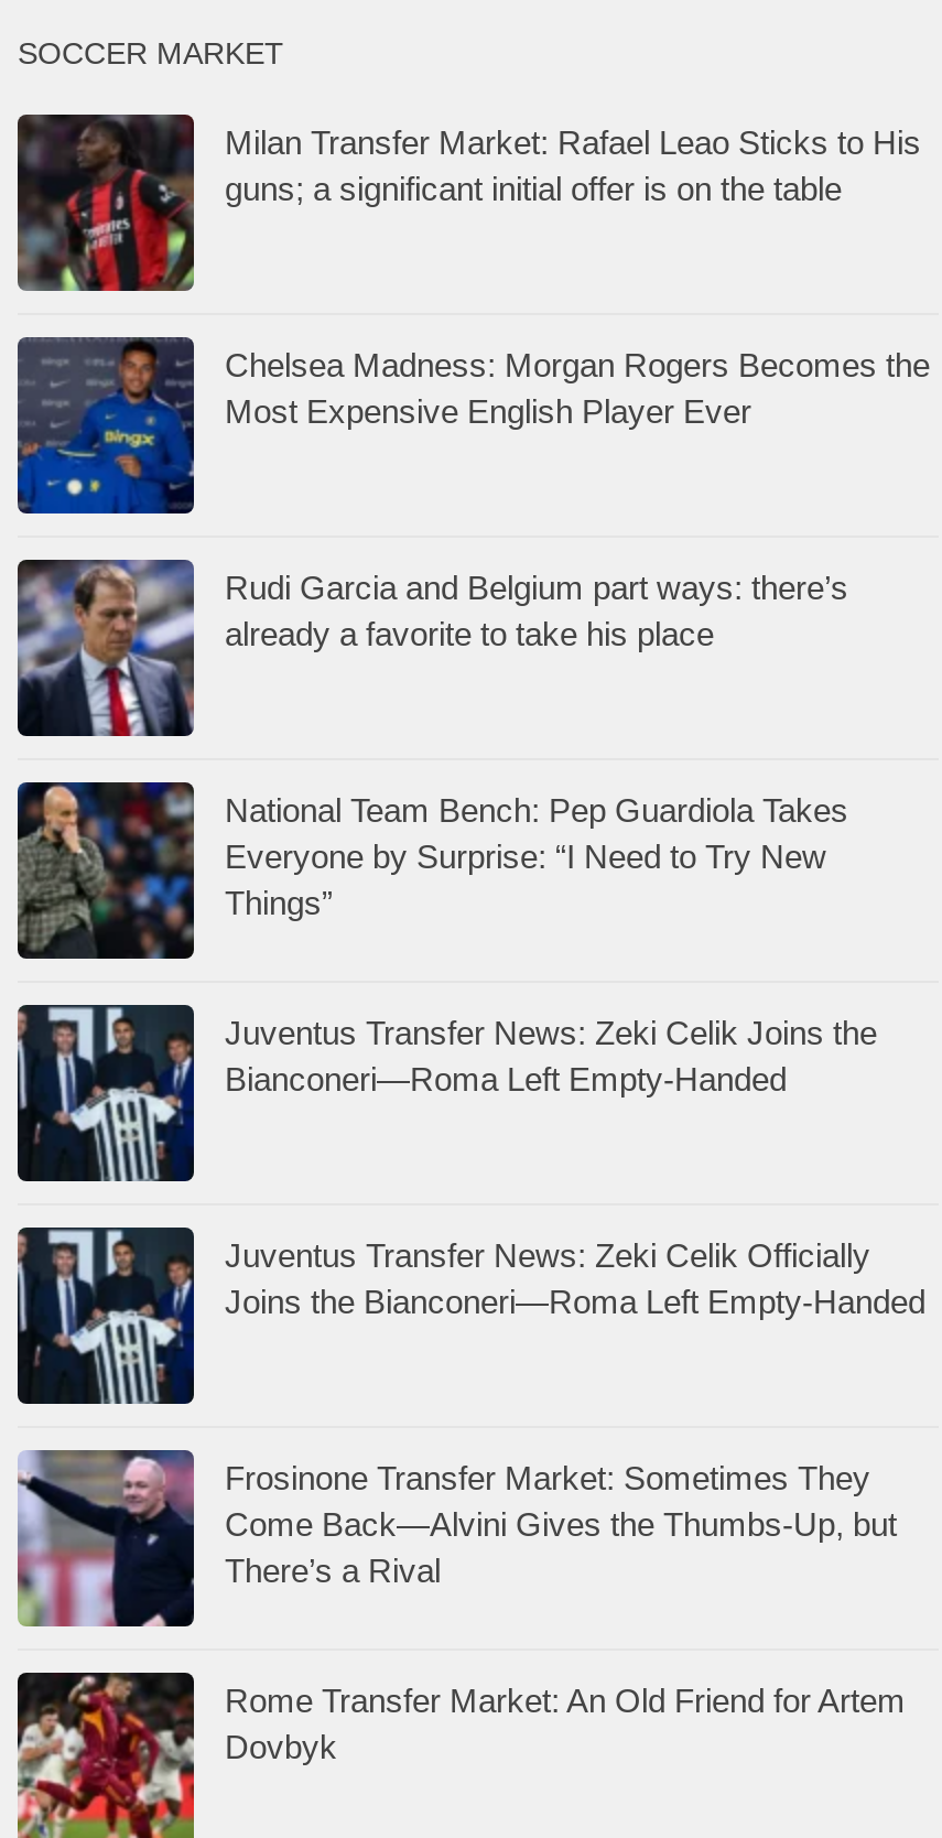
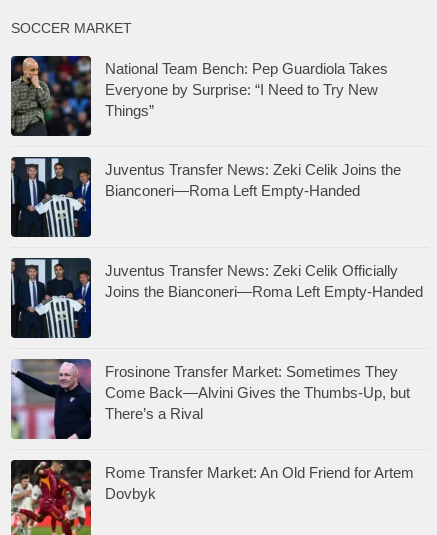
[18,115,921,293] [image] | Milan Transfer Market: Rafael Leao Sticks to His | guns; a significant initial offer is on the table -> none
[15,337,930,516] [image] | Chelsea Madness: Morgan Rogers Becomes the | Most Expensive English Player Ever -> none
[15,558,848,738] [image] | Rudi Garcia and Belgium part ways: there’s | already a favorite to take his place -> none

